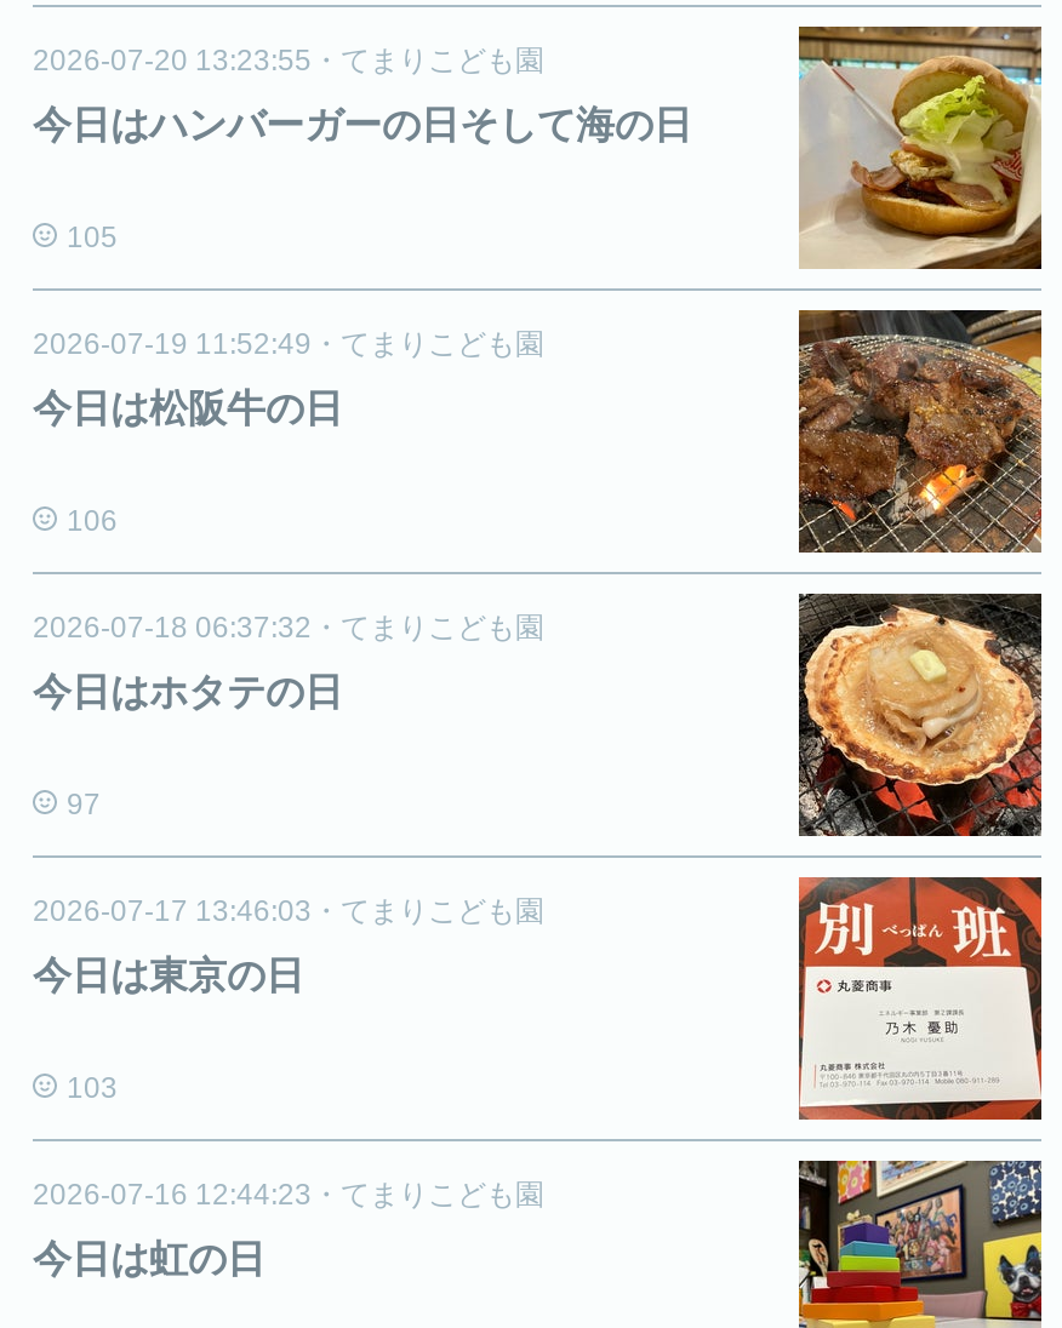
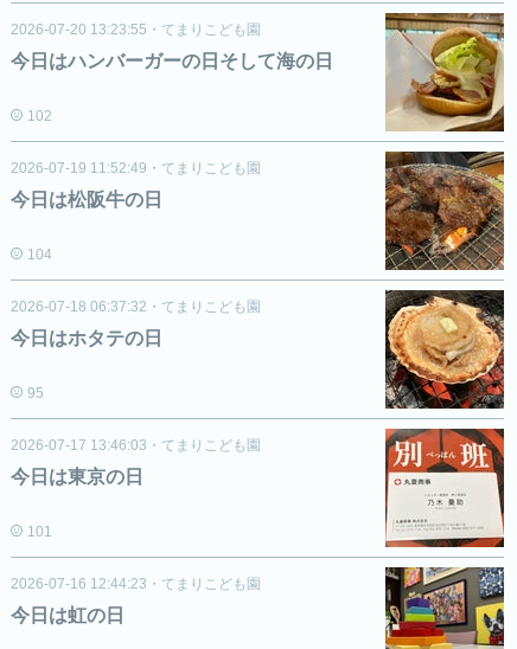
[67,221,118,254] 105 -> [27,108,52,124] 102
[67,504,118,538] 106 -> [27,246,52,263] 104
[67,788,101,822] 97 -> [27,385,44,401] 95
[67,1071,118,1105] 103 -> [27,523,52,540] 101

